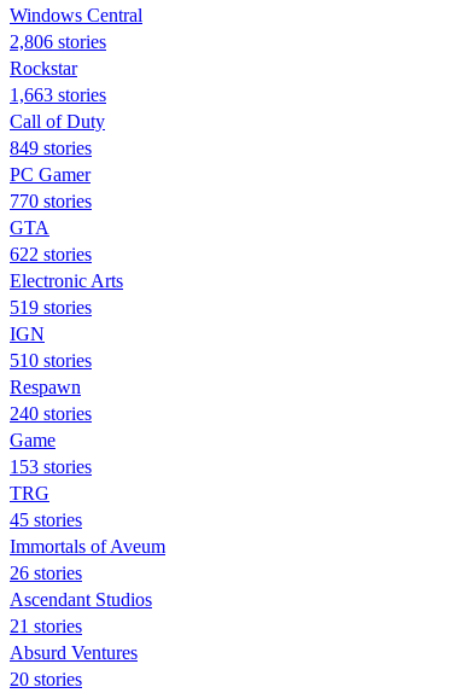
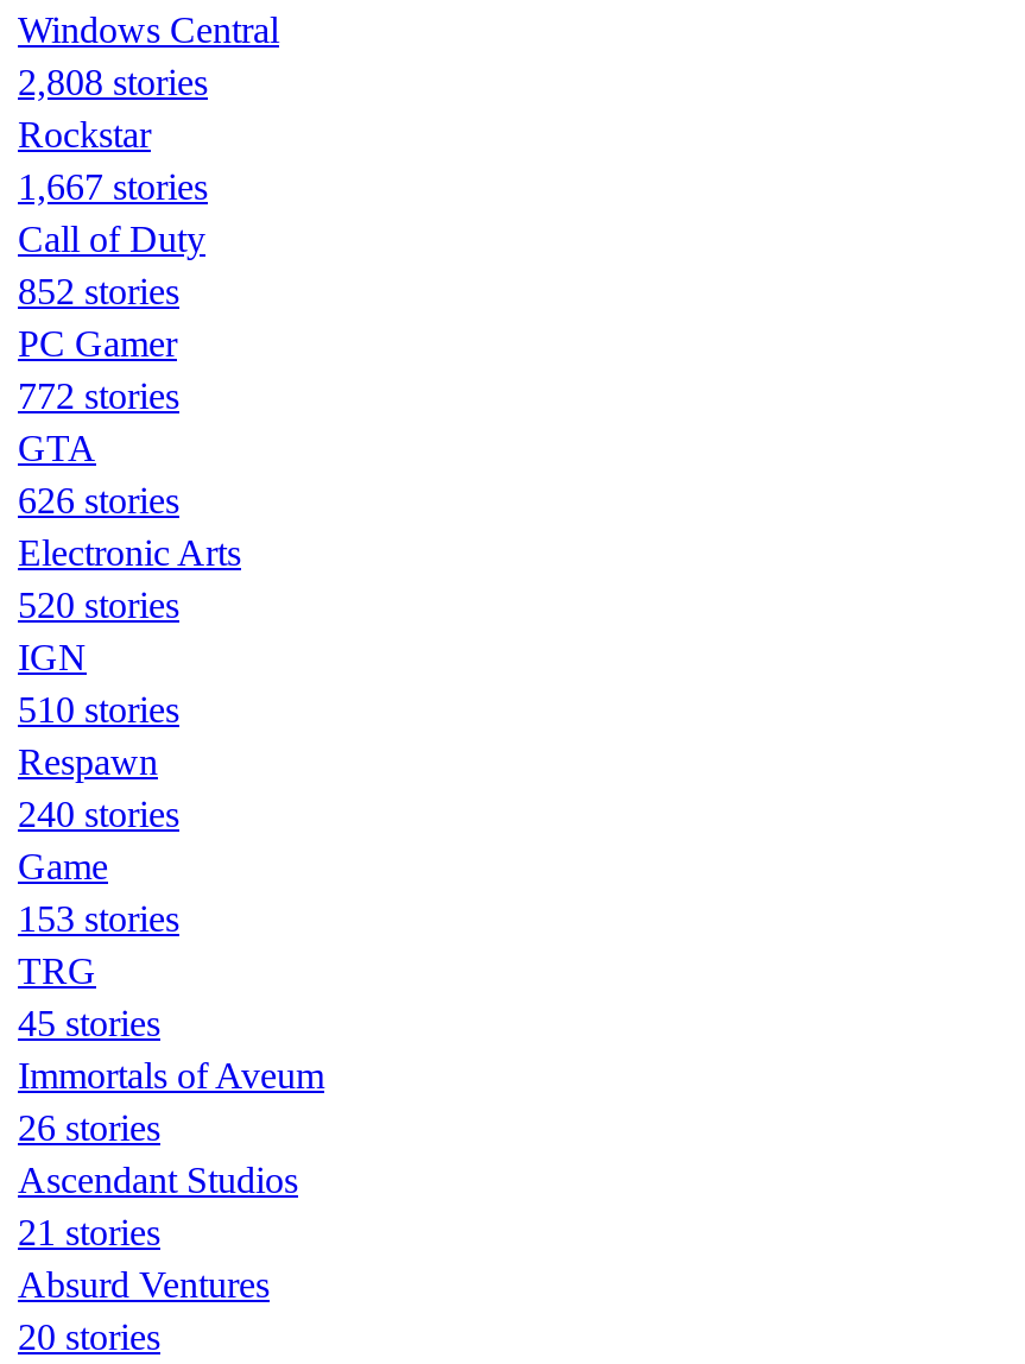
[10,31,106,52] 2,806 stories -> [18,62,208,102] 2,808 stories
[10,84,106,105] 1,663 stories -> [18,166,208,207] 1,667 stories
[10,138,92,158] 849 stories -> [18,271,179,311] 852 stories
[10,191,92,211] 770 stories -> [18,375,179,416] 772 stories
[10,244,92,264] 622 stories -> [18,480,179,520] 626 stories
[10,297,92,317] 519 stories -> [18,584,179,625] 520 stories

